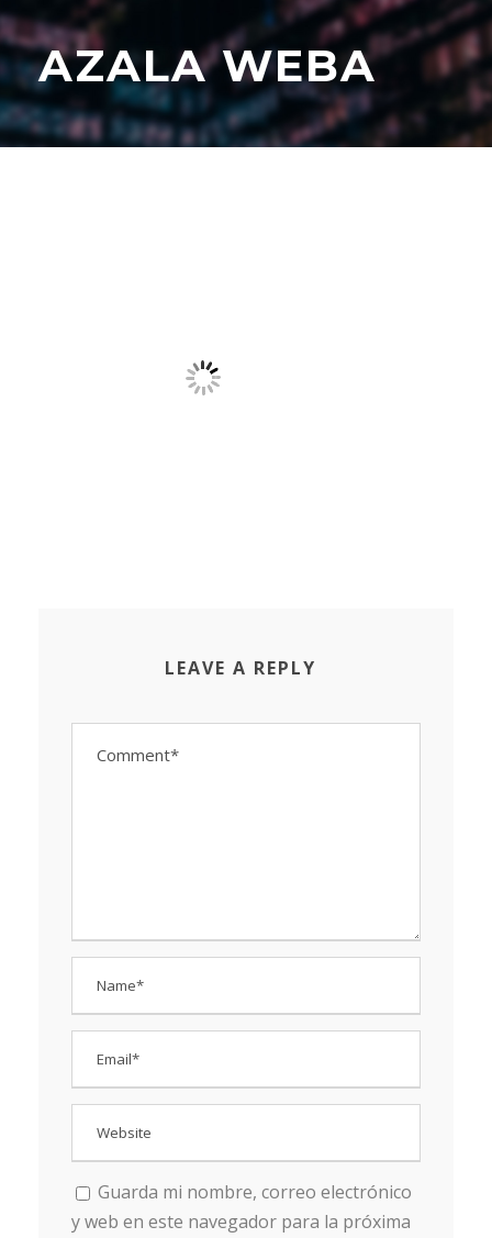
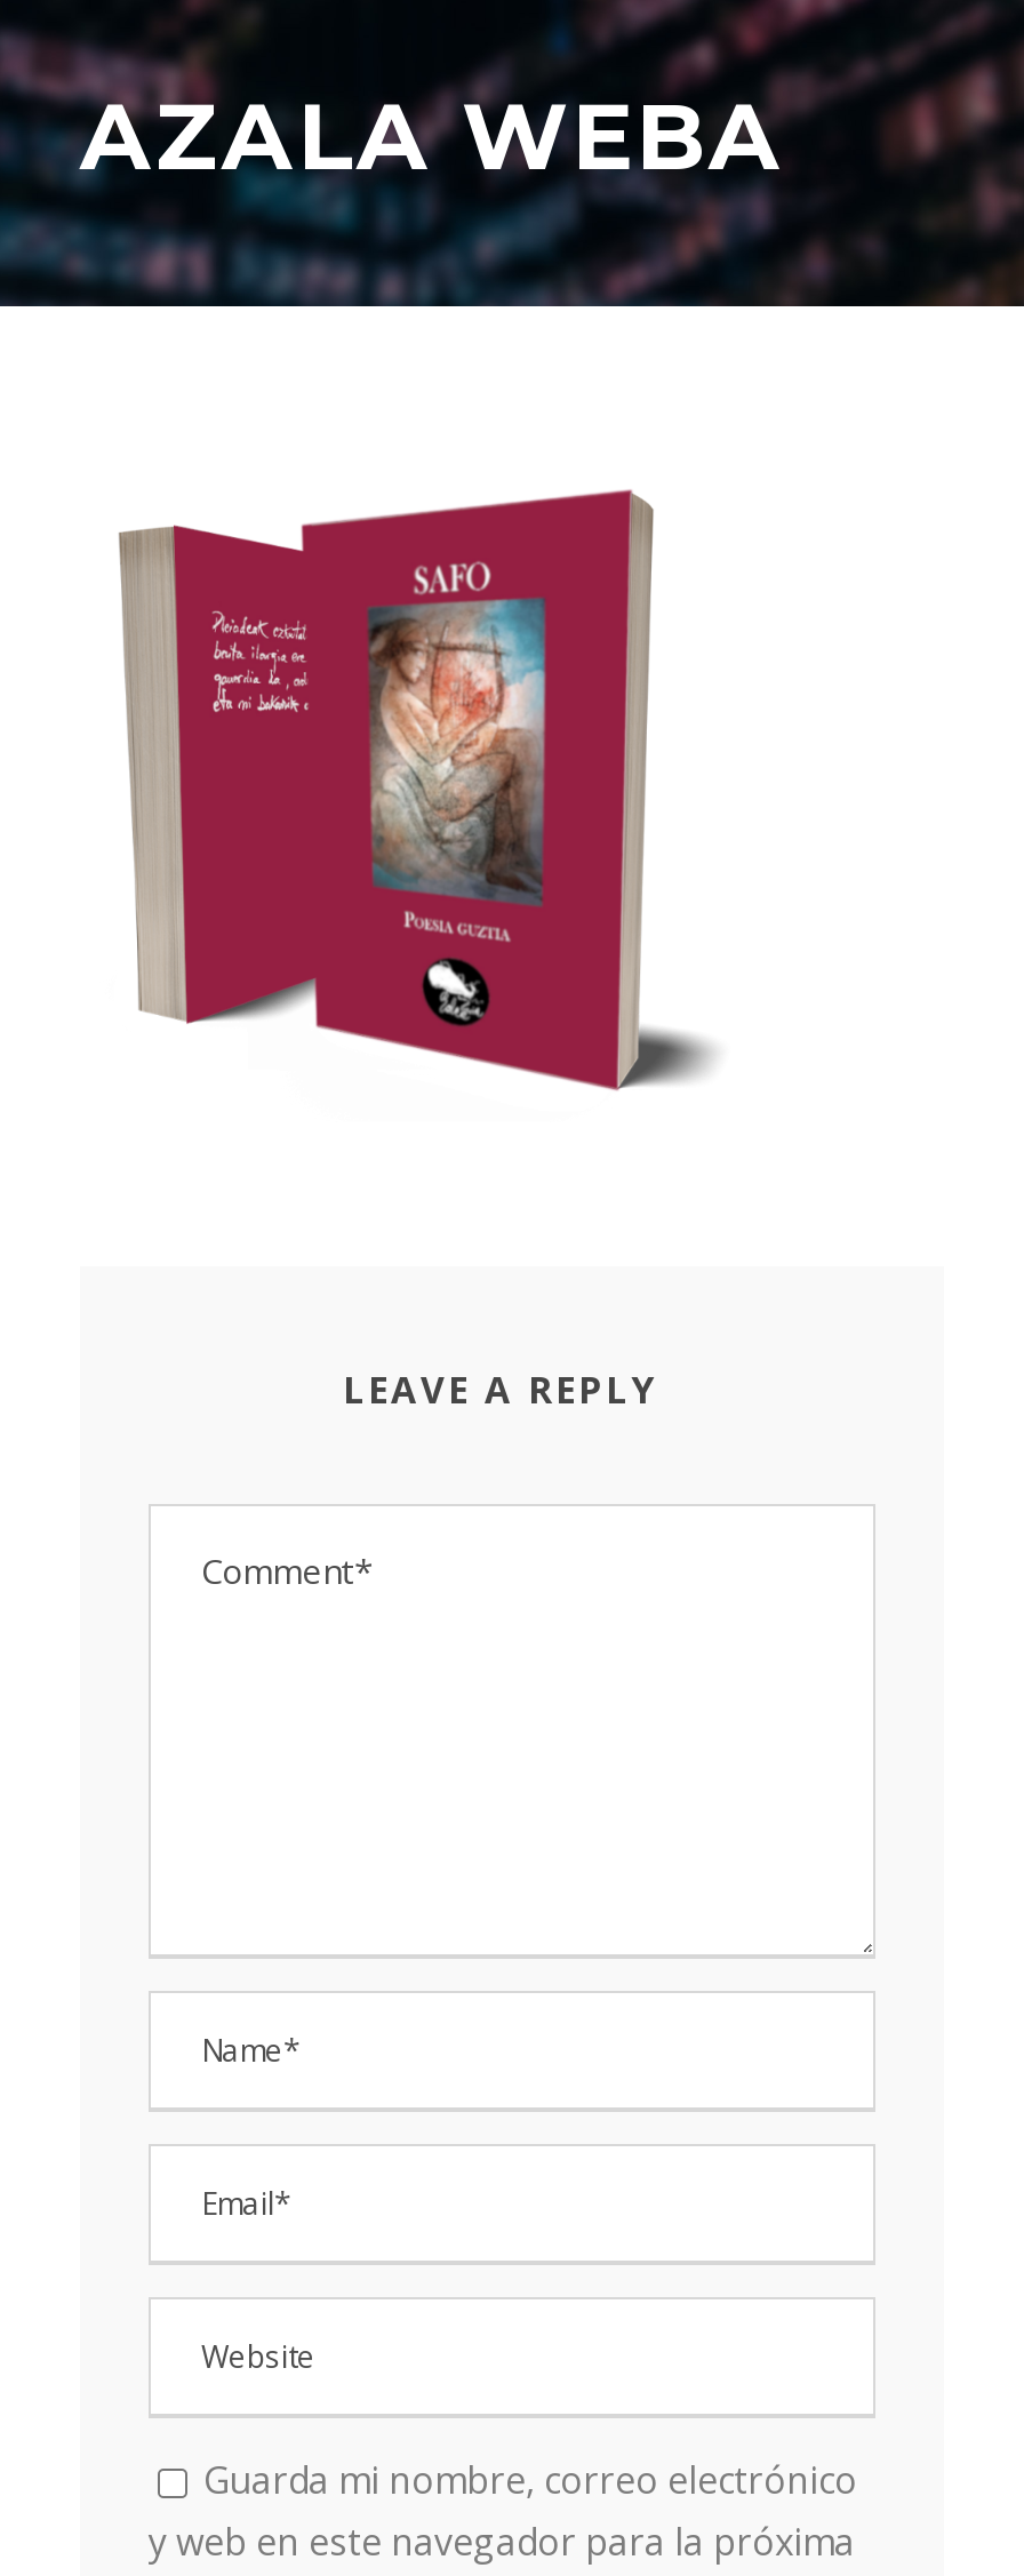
none -> [117,489,713,1093] [image]

